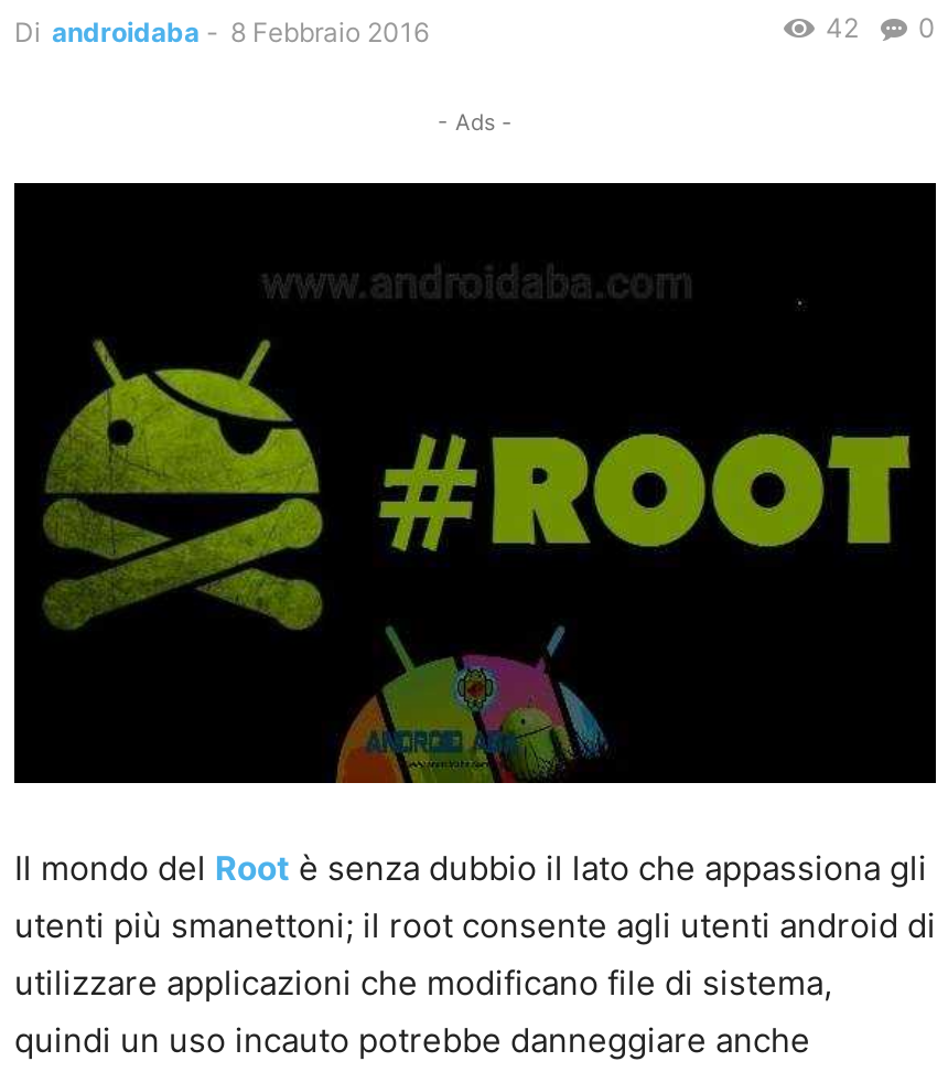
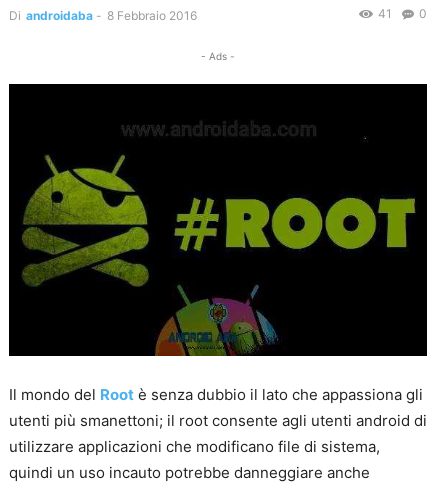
[826,11,936,44] 42 0 -> [378,6,427,21] 41 0

